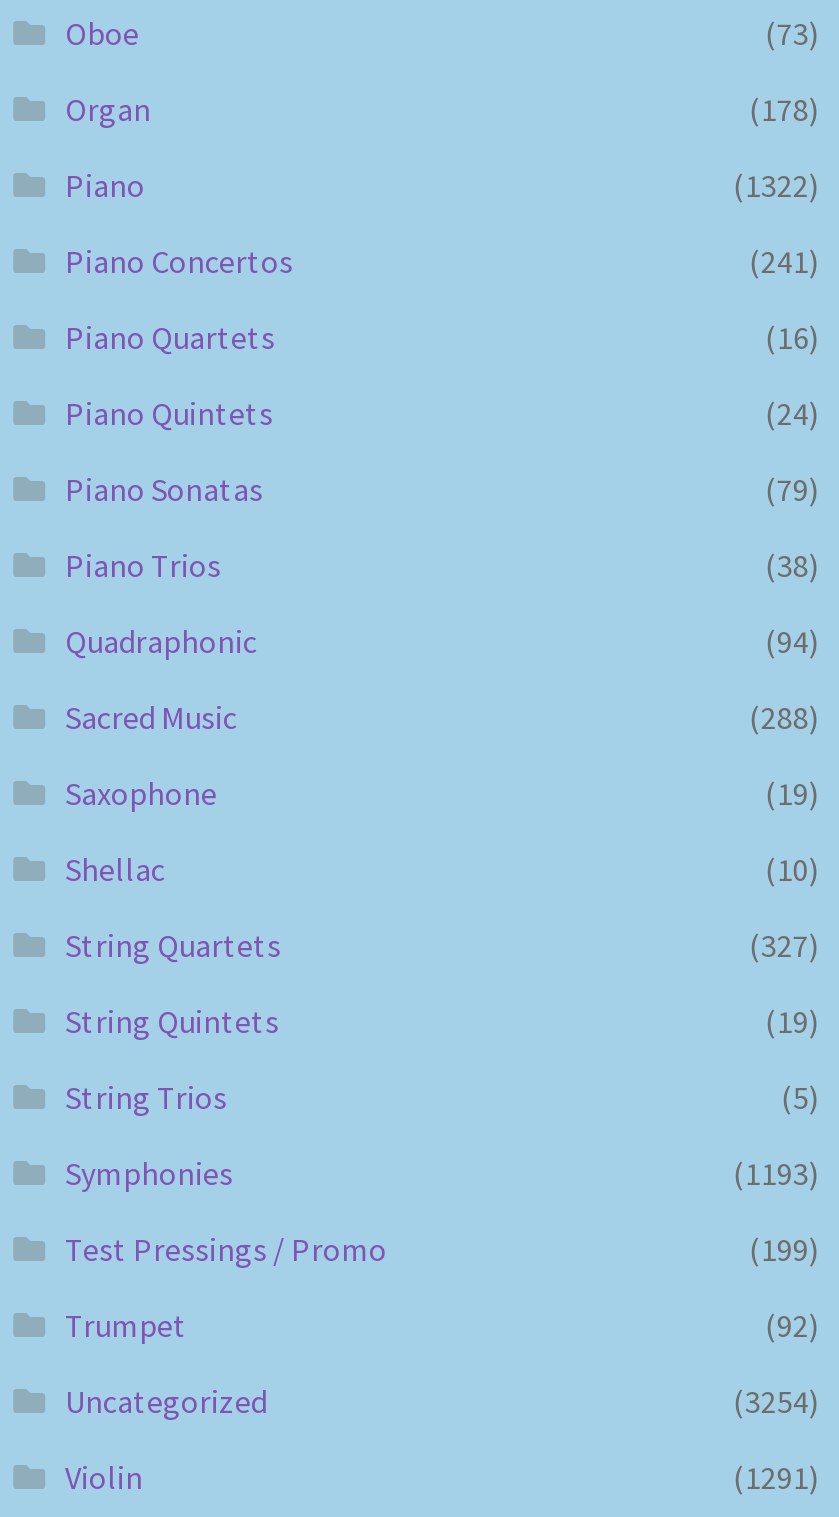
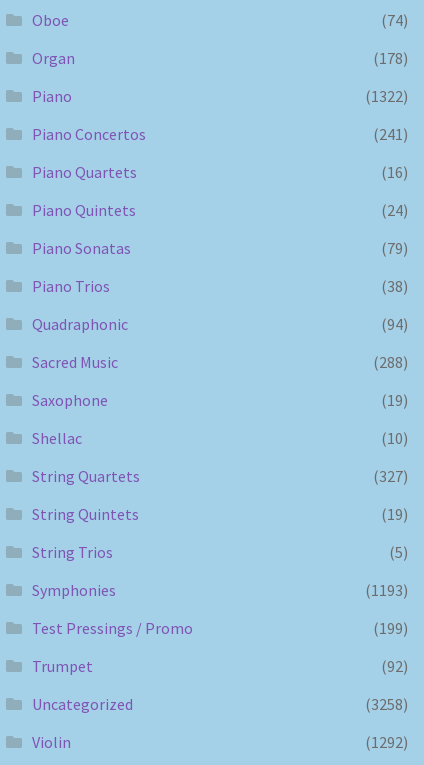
[765,13,819,53] (73) -> [381,10,408,30] (74)
[733,1381,819,1421] (3254) -> [365,694,408,714] (3258)
[733,1457,819,1497] (1291) -> [365,732,408,752] (1292)

